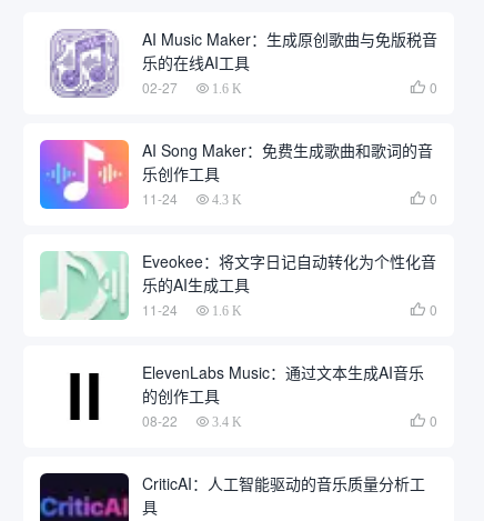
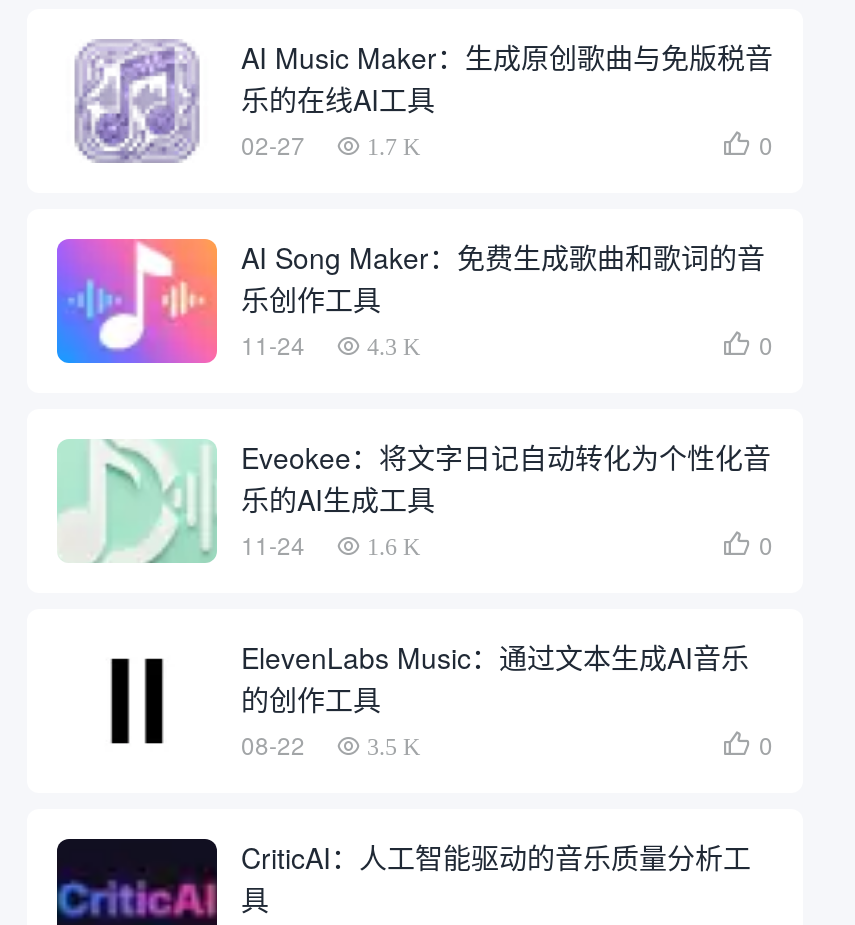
[209,81,242,96] 1.6 K -> [361,133,421,159] 1.7 K
[209,414,242,429] 3.4 K -> [361,733,421,759] 3.5 K

